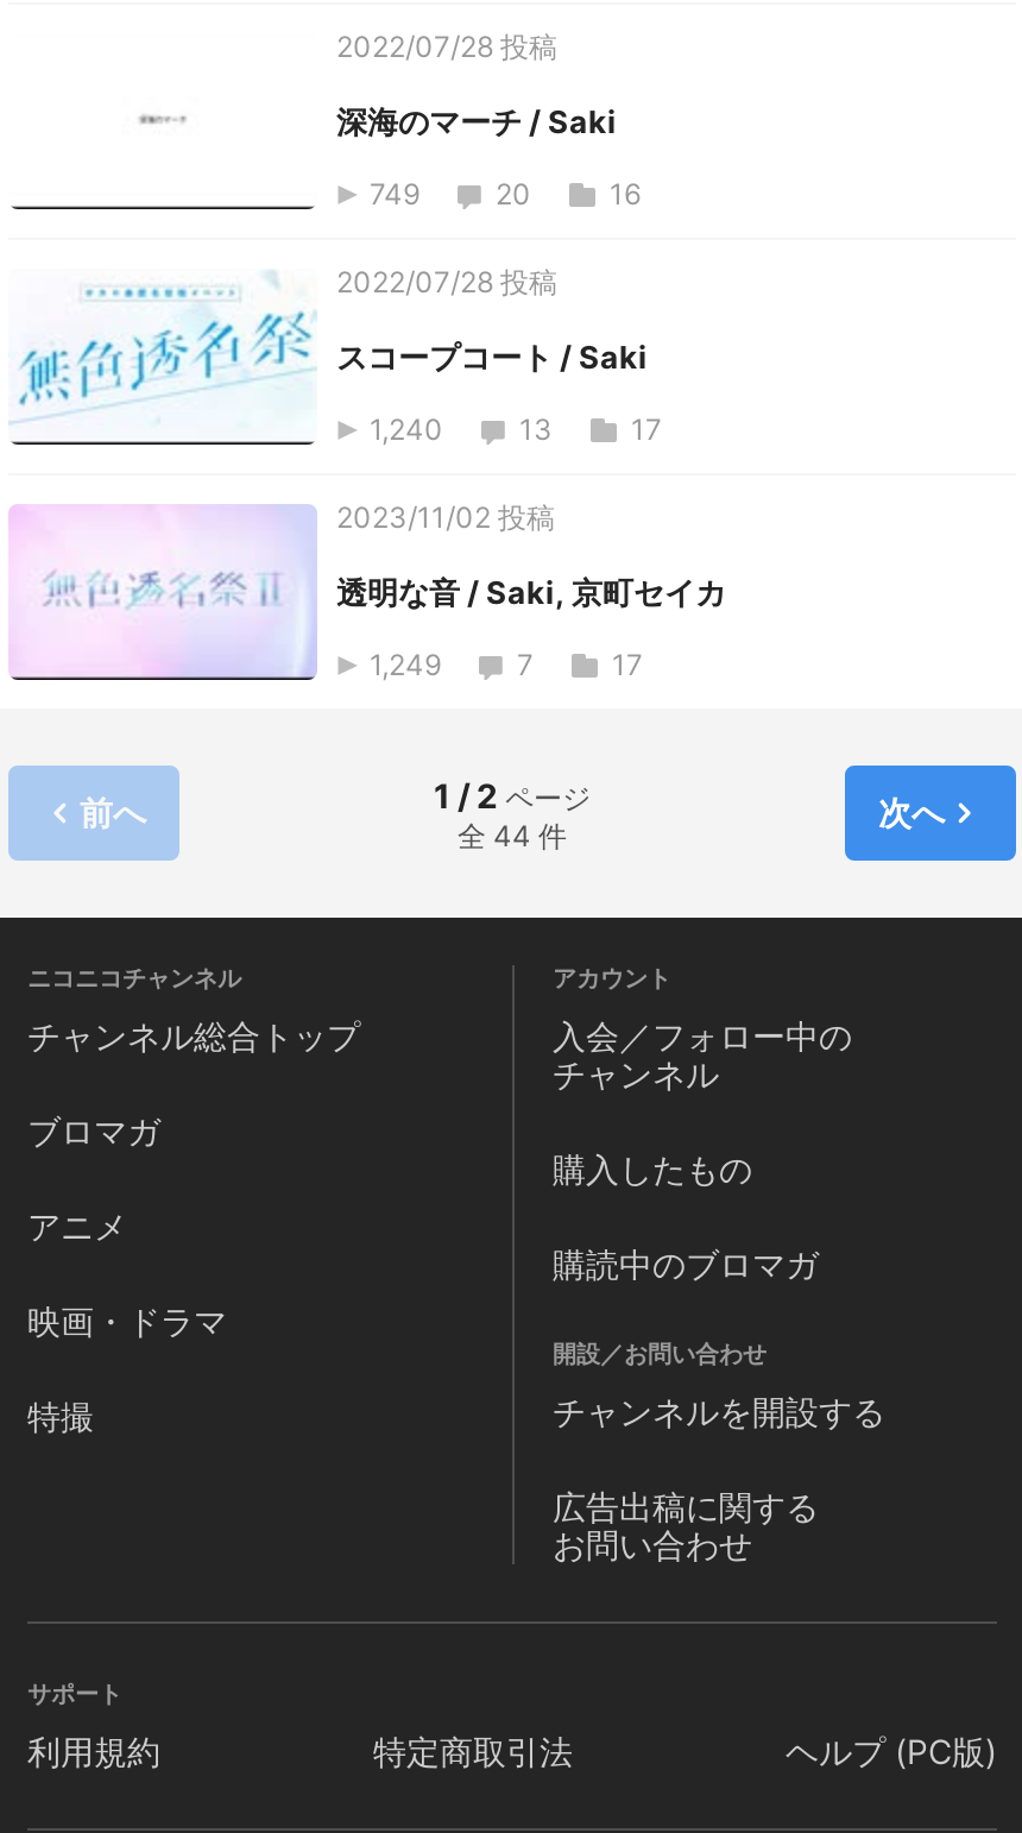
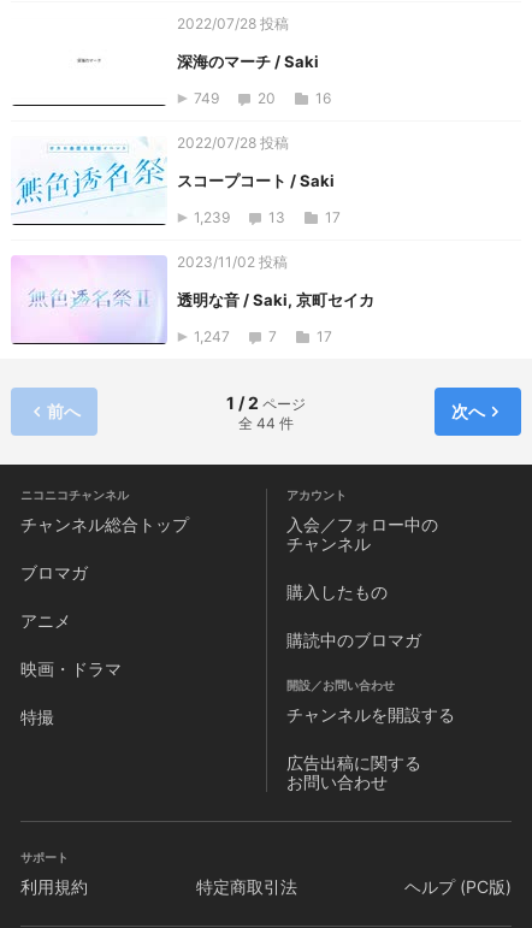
[370,411,443,447] 1,240 -> [194,208,230,226] 1,239
[370,647,441,682] 1,249 -> [194,327,230,345] 1,247

